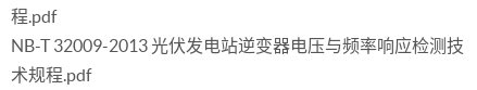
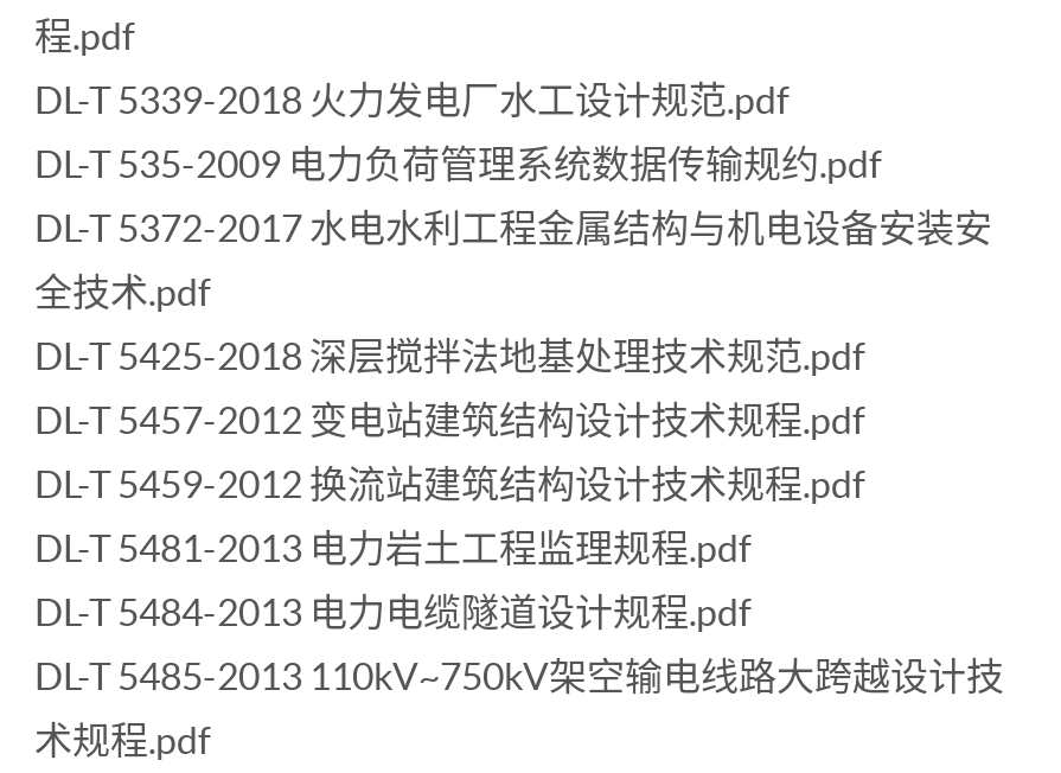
[11,36,464,55] NB-T 32009-2013 光伏发电站逆变器电压与频率响应检测技 -> [34,78,1004,697] DL-T 5339-2018 火力发电厂水工设计规范.pdf | DL-T 535-2009 电力负荷管理系统数据传输规约.pdf | DL-T 5372-2017 水电水利工程金属结构与机电设备安装安 | 全技术.pdf | DL-T 5425-2018 深层搅拌法地基处理技术规范.pdf | DL-T 5457-2012 变电站建筑结构设计技术规程.pdf | DL-T 5459-2012 换流站建筑结构设计技术规程.pdf | DL-T 5481-2013 电力岩土工程监理规程.pdf | DL-T 5484-2013 电力电缆隧道设计规程.pdf | DL-T 5485-2013 110kV~750kV架空输电线路大跨越设计技

